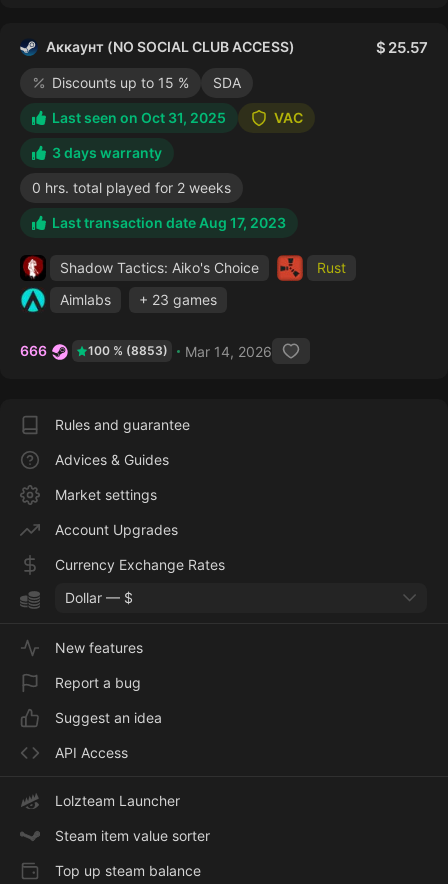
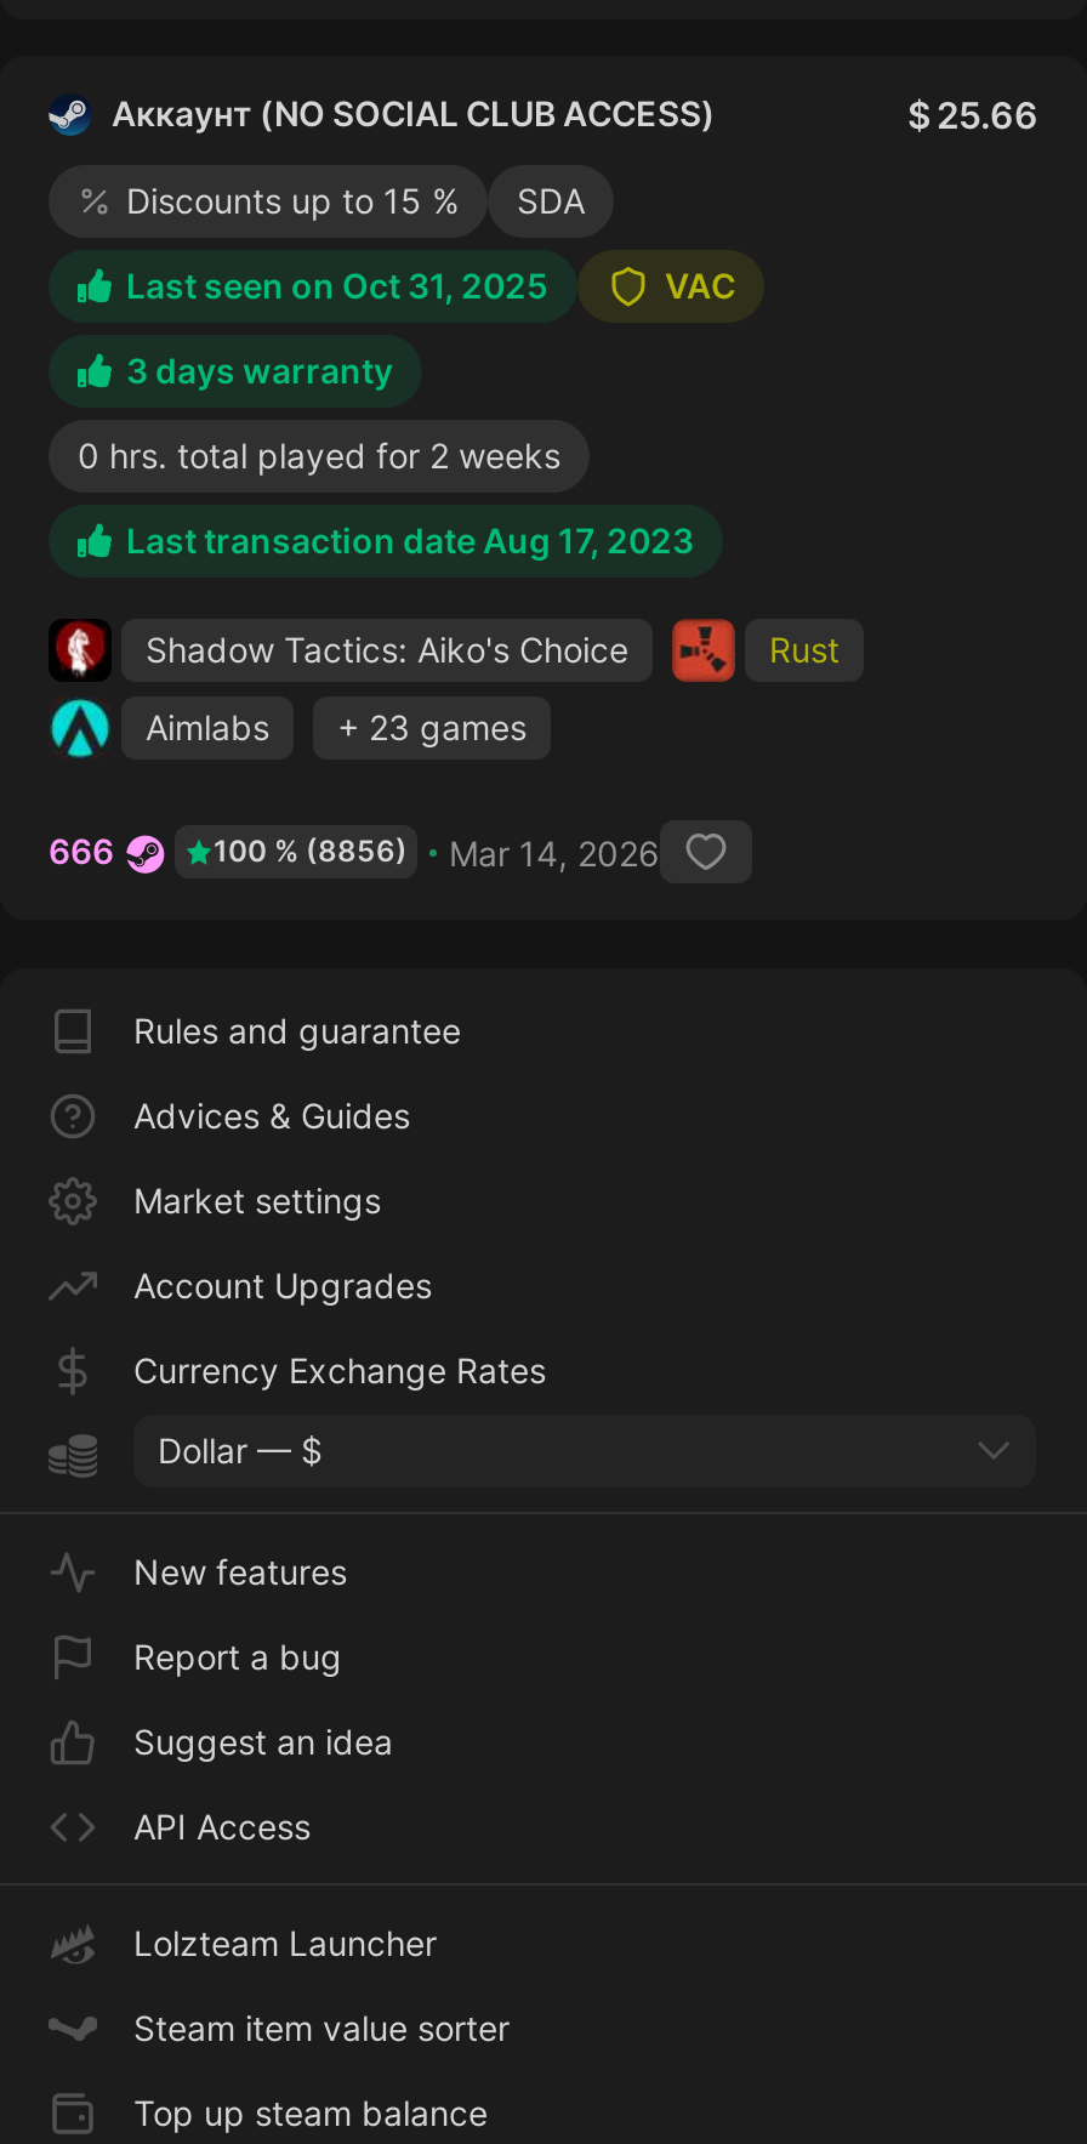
[388,38,428,57] 25.57 -> [937,92,1038,138] 25.66
[88,342,272,359] 100 % (8853) Mar 14, 2026 -> [214,831,660,872] 100 % (8856) Mar 14, 2026

